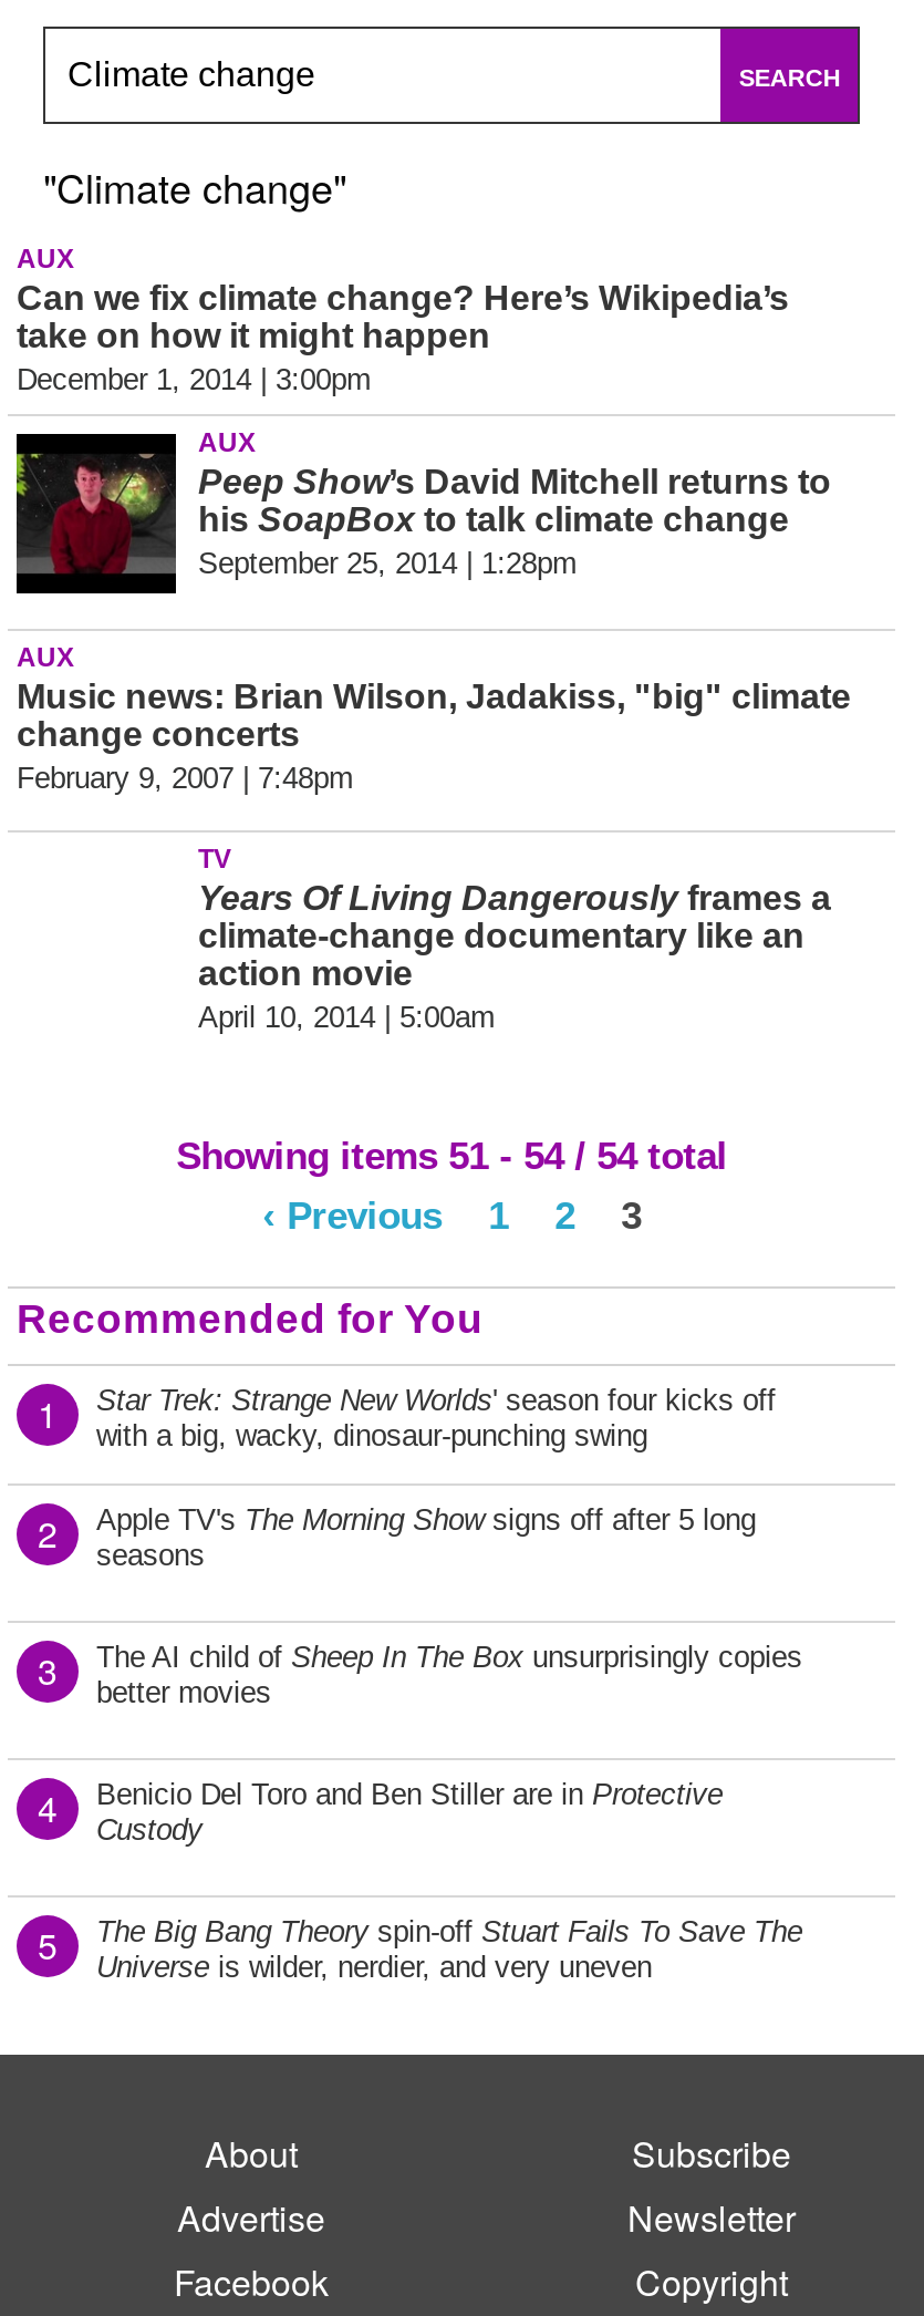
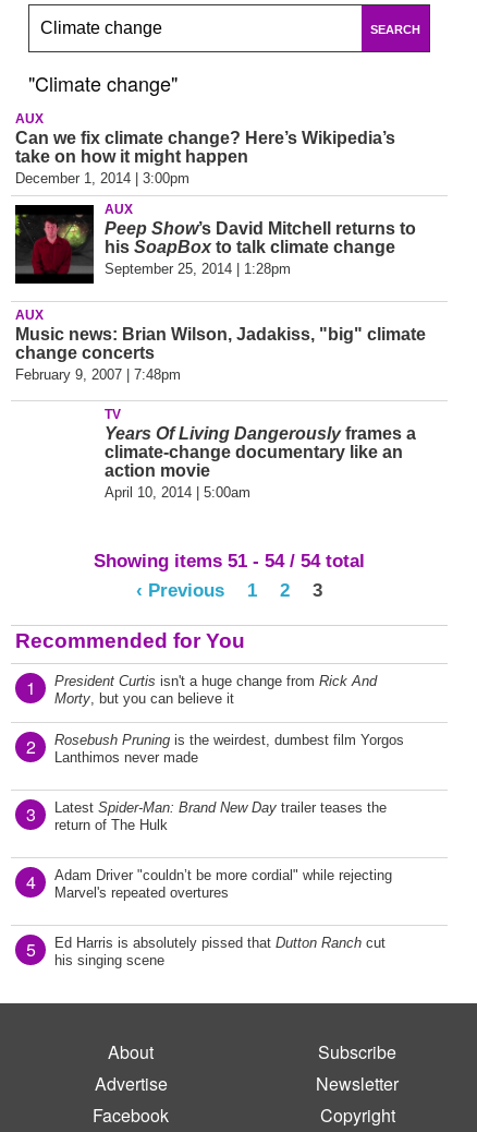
[96,1384,776,1452] Star Trek: Strange New Worlds ' season four kicks off | with a big, wacky, dinosaur-punching swing -> [54,673,377,707] President Curtis isn't a huge change from Rick And | Morty, but you can believe it
[96,1503,756,1572] Apple TV's The Morning Show signs off after 5 long | seasons -> [54,732,404,766] Rosebush Pruning is the weirdest, dumbest film Yorgos | Lanthimos never made
[96,1641,802,1709] The AI child of Sheep In The Box unsurprisingly copies | better movies -> [54,799,387,833] Latest Spider-Man: Brand New Day trailer teases the | return of The Hulk
[96,1778,723,1847] Benicio Del Toro and Ben Stiller are in Protective | Custody -> [54,867,392,901] Adam Driver "couldn’t be more cordial" while rejecting | Marvel's repeated overtures
[96,1915,802,1984] The Big Bang Theory spin-off Stuart Fails To Save The | Universe is wilder, nerdier, and very uneven -> [54,935,386,968] Ed Harris is absolutely pissed that Dutton Ranch cut | his singing scene

